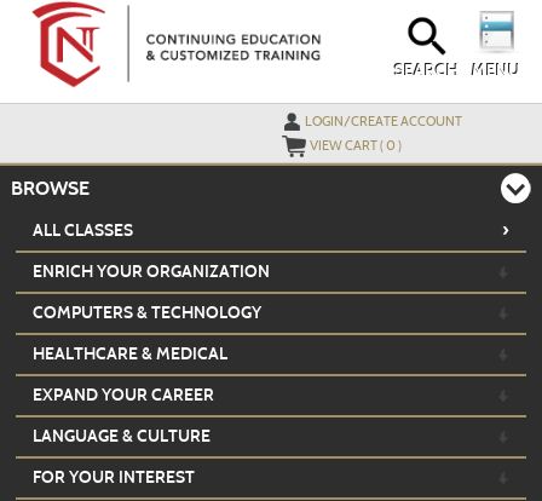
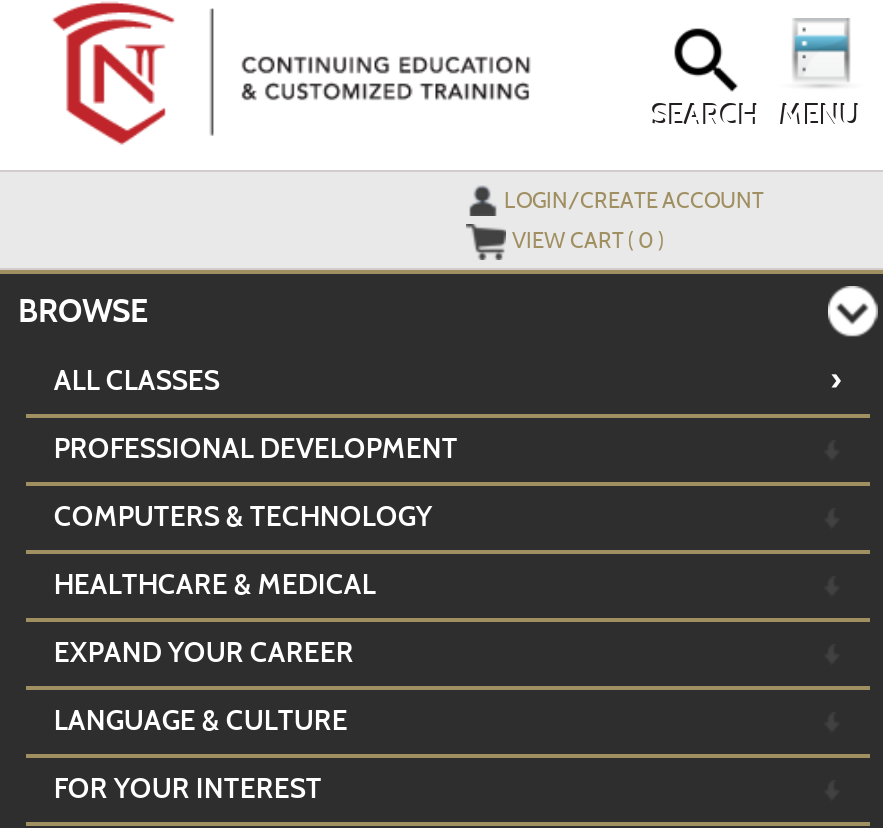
[33,262,270,282] ENRICH YOUR ORGANIZATION -> [54,433,458,467] PROFESSIONAL DEVELOPMENT

